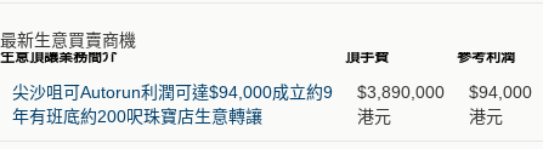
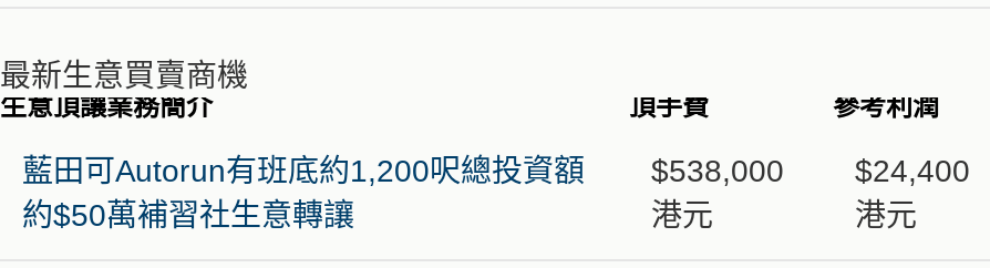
[12,83,333,127] 尖沙咀可Autorun利潤可達$94,000成立約9 | 年有班底約200呎珠寶店生意轉讓 -> [22,154,585,234] 藍田可Autorun有班底約1,200呎總投資額 | 約$50萬補習社生意轉讓
[357,83,445,102] $3,890,000 -> [651,154,784,189] $538,000
[469,83,532,102] $94,000 -> [855,154,970,189] $24,400

